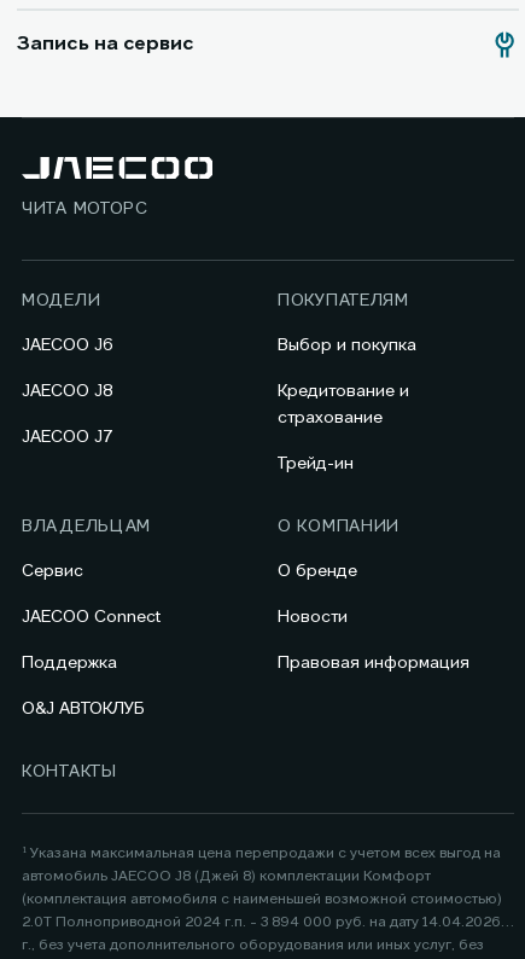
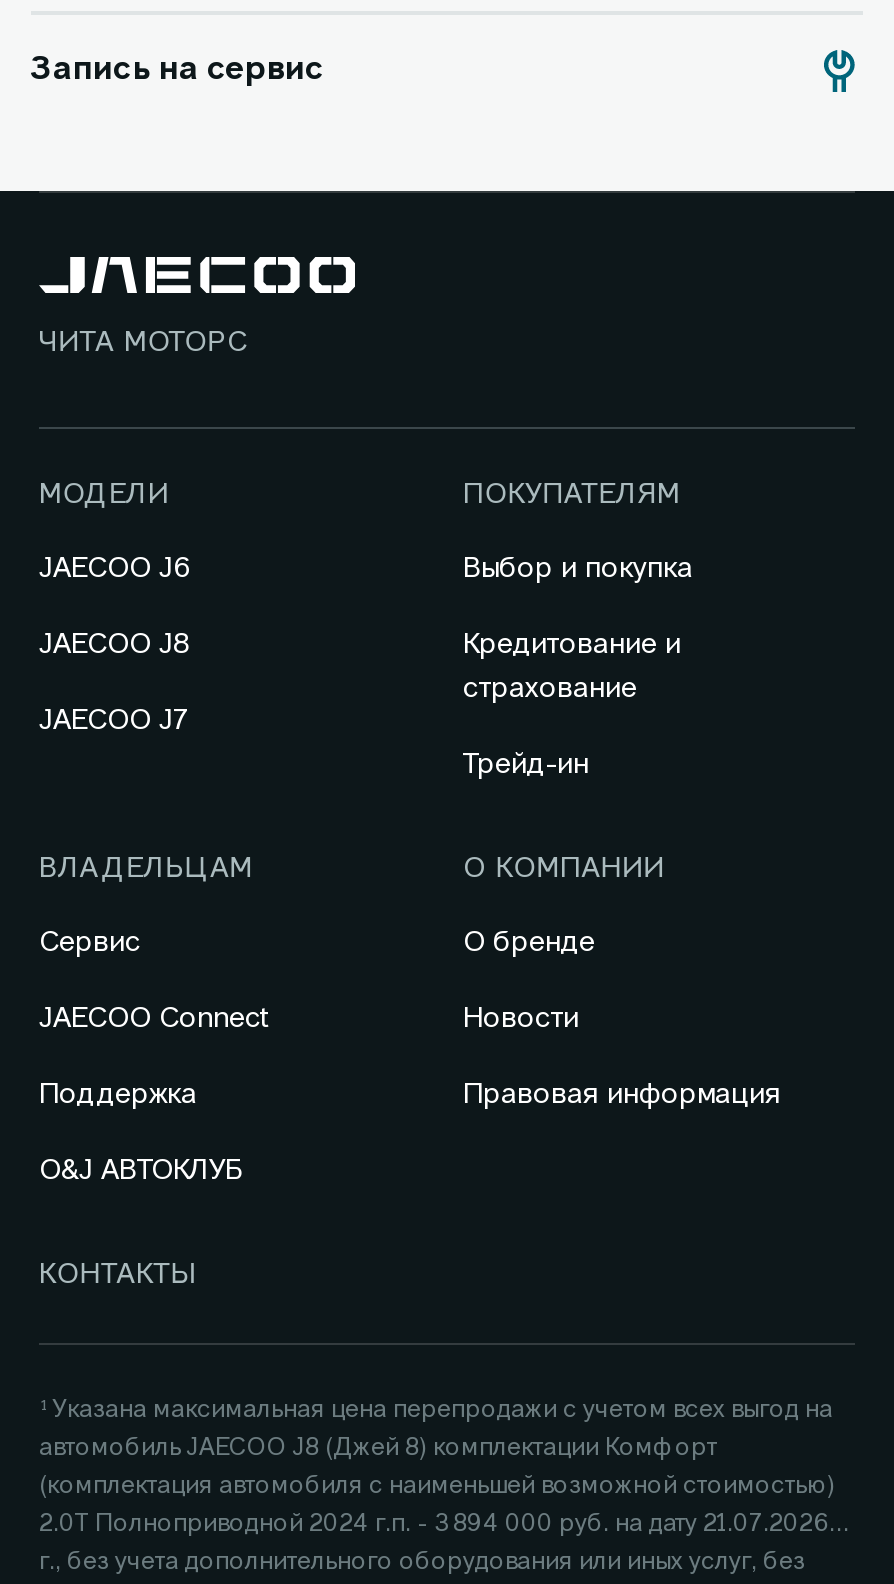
[22,916,501,930] 2.0Т Полноприводной 2024 г.п. - 3 894 000 руб. на дату 14.04.2026 -> [39,1513,829,1537] 2.0Т Полноприводной 2024 г.п. - 3 894 000 руб. на дату 21.07.2026

